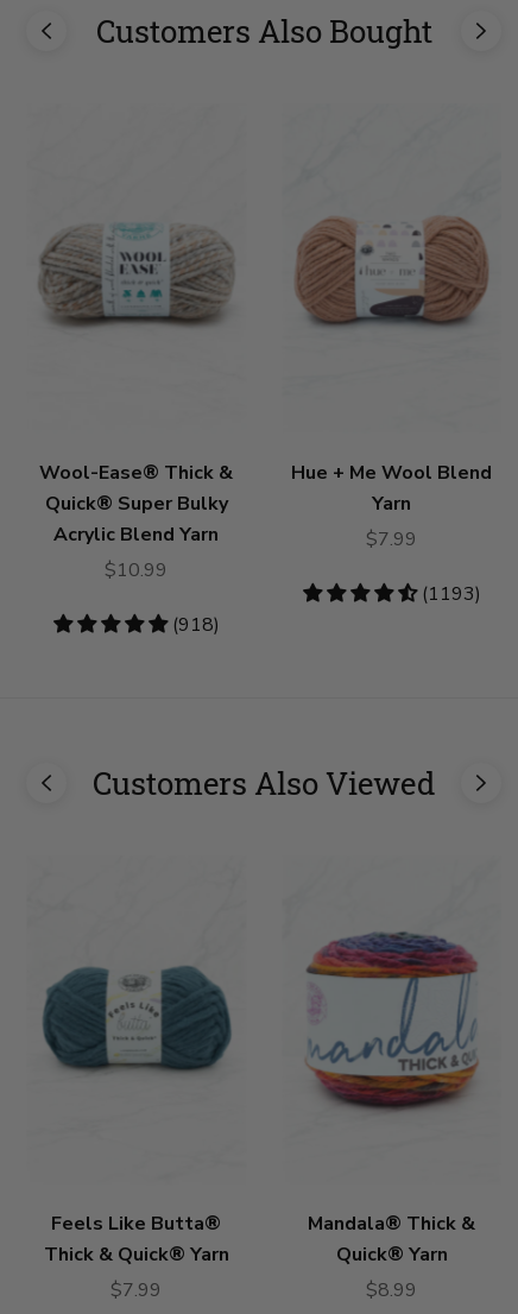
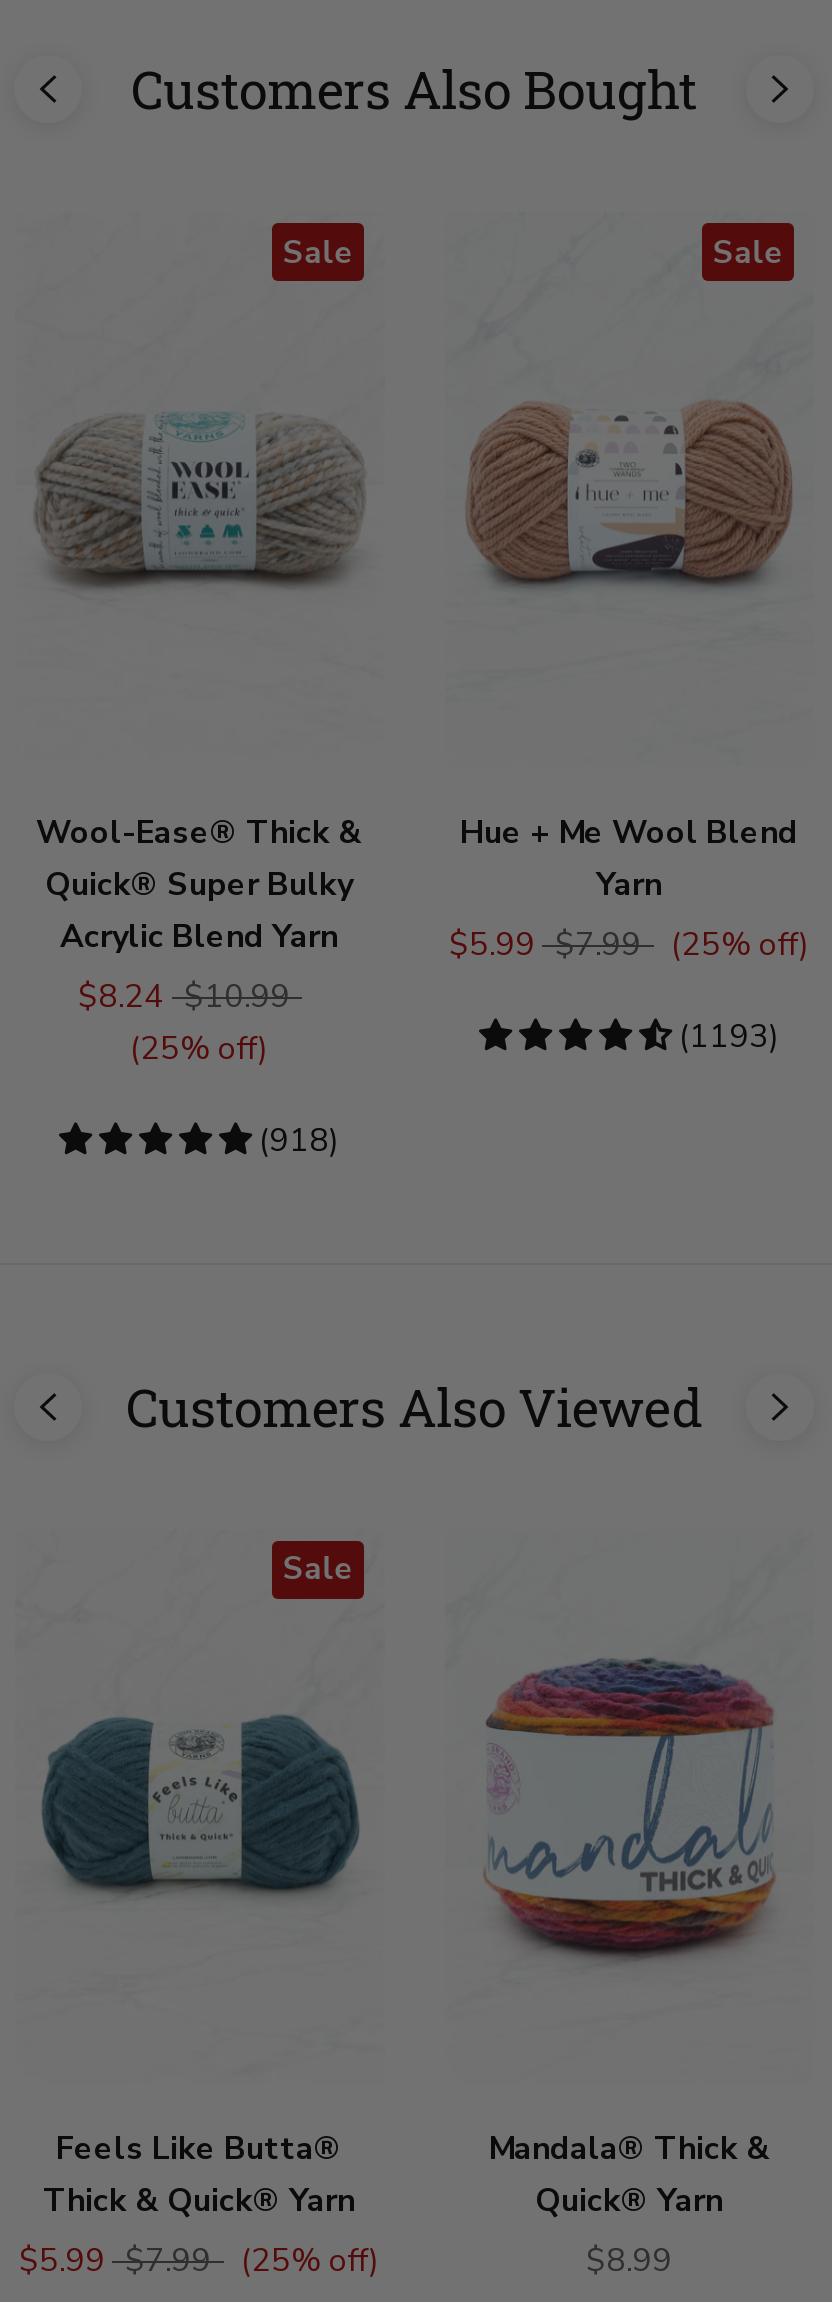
none -> [282,231,354,275] Sale
none -> [712,231,784,275] Sale
[366,526,417,552] $7.99 -> [449,922,809,966] $5.99 $7.99 | (25% off)
[105,557,168,583] $10.99 -> [78,974,290,1070] $8.24 $10.99 | (25% off)
none -> [282,1548,354,1592] Sale
[110,1277,162,1304] $7.99 -> [19,2239,379,2283] $5.99 $7.99 | (25% off)

